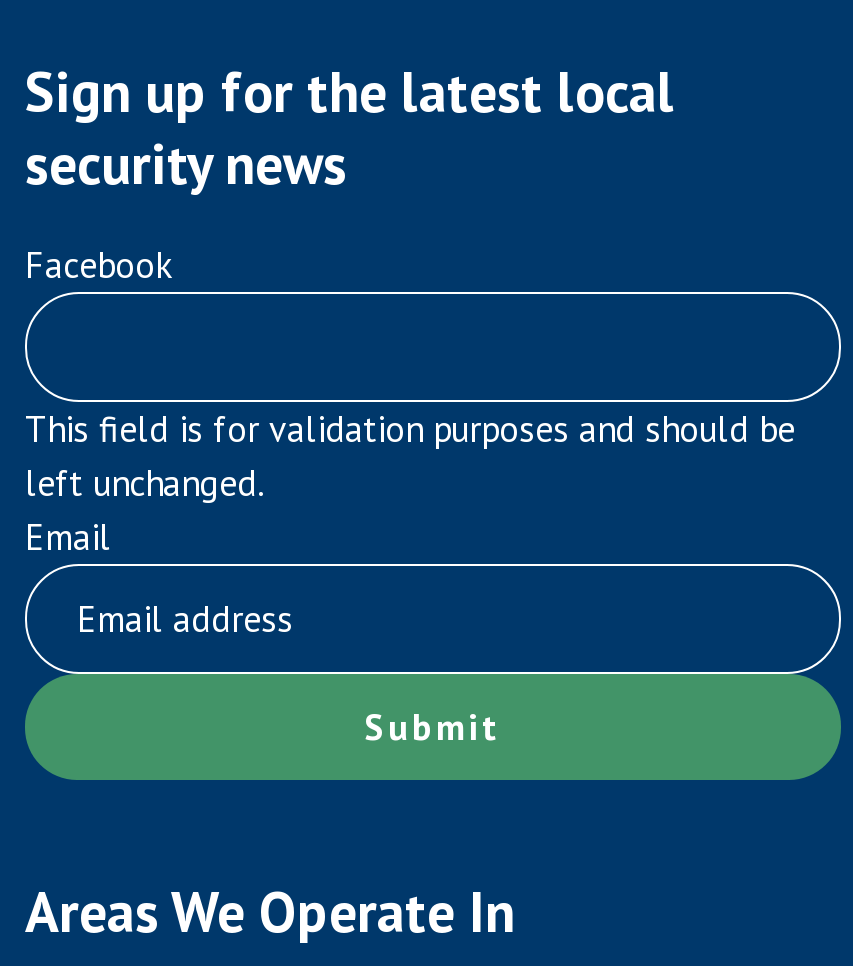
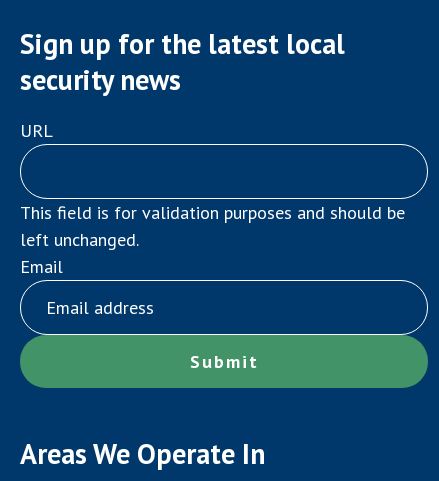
[25,241,171,287] Facebook -> [20,119,53,142] URL

